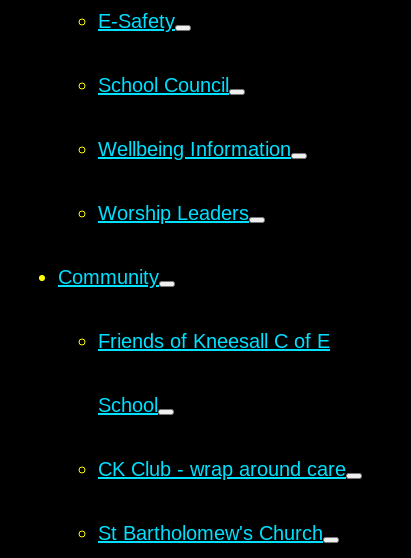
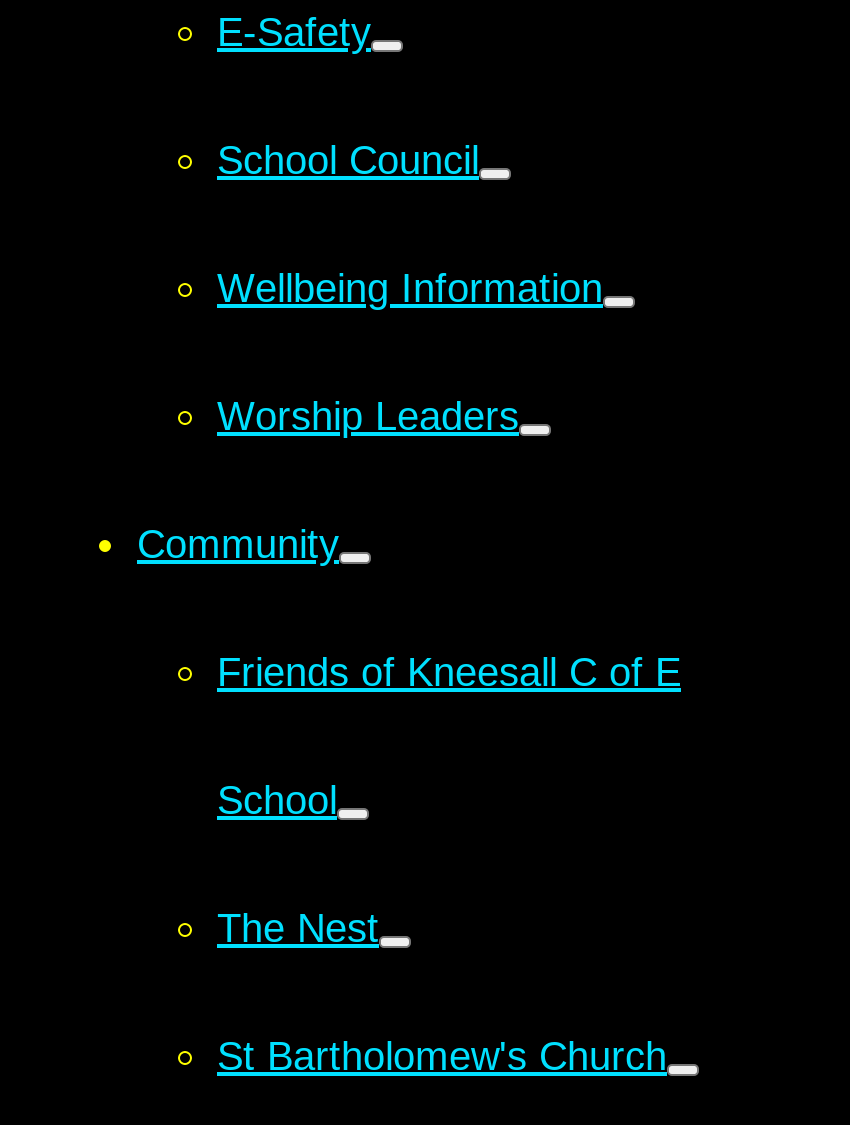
[98,458,346,480] CK Club - wrap around care -> [217,907,379,951] The Nest

